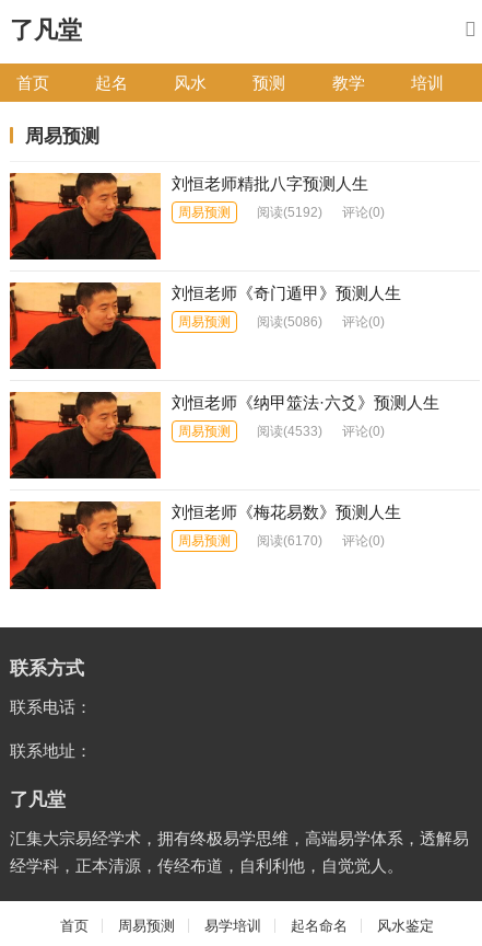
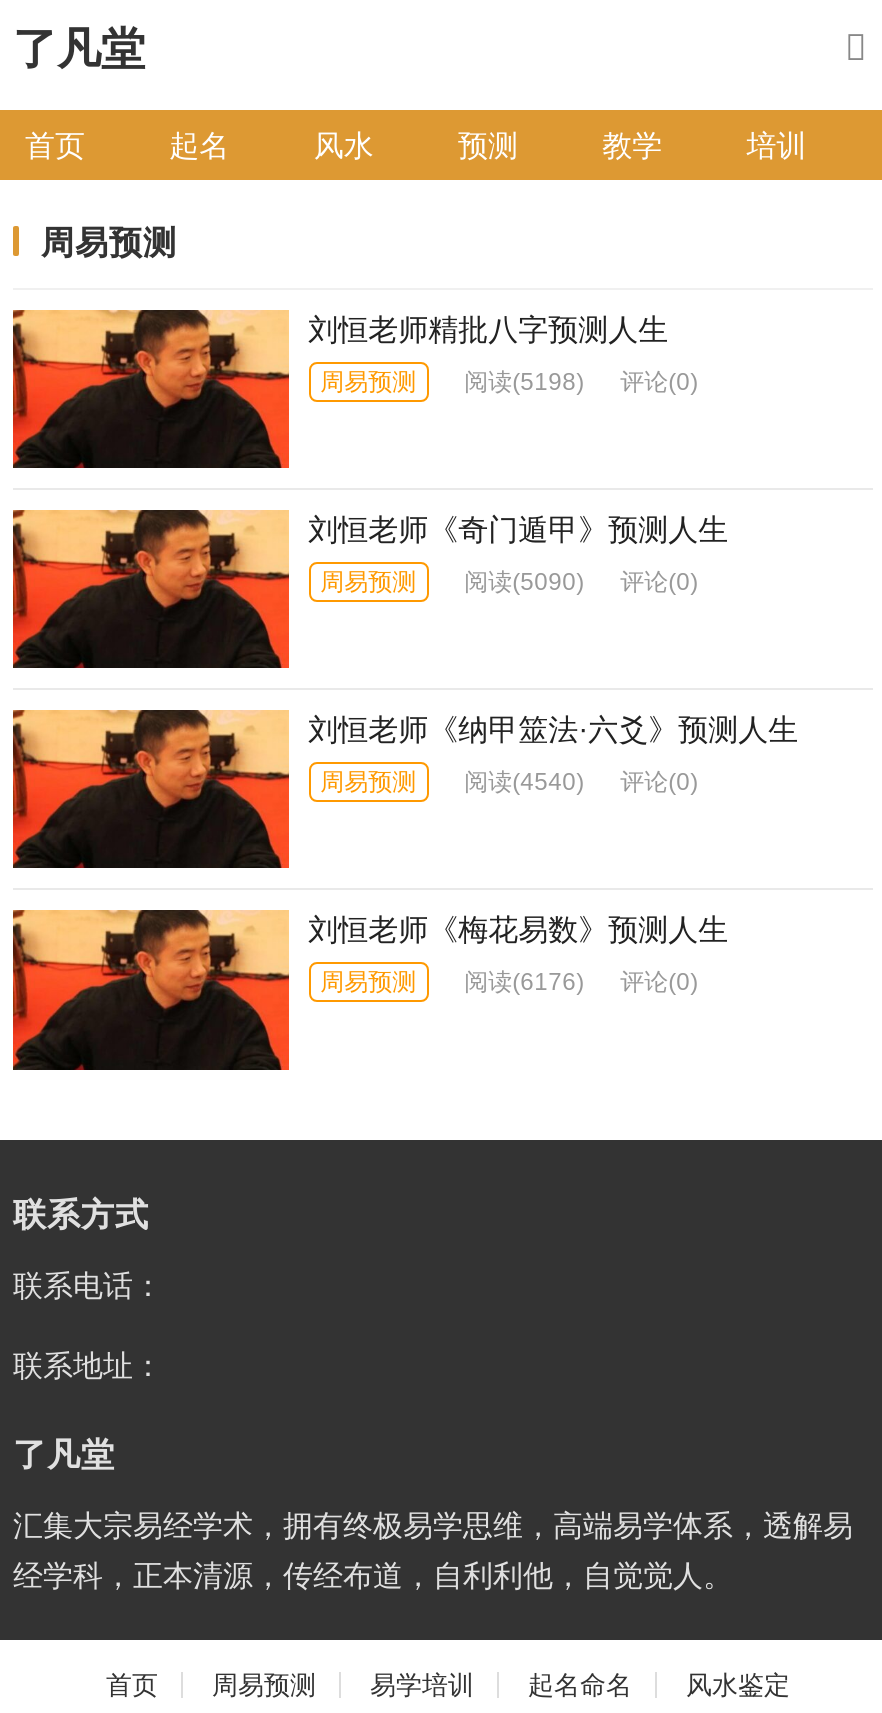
[178,205,384,220] 周易预测 阅读(5192) 评论(0) -> [320,368,698,396] 周易预测 阅读(5198) 评论(0)
[178,314,384,330] 周易预测 阅读(5086) 评论(0) -> [320,568,698,596] 周易预测 阅读(5090) 评论(0)
[178,424,384,439] 周易预测 阅读(4533) 评论(0) -> [320,768,698,796] 周易预测 阅读(4540) 评论(0)
[178,534,384,549] 周易预测 阅读(6170) 评论(0) -> [320,969,698,997] 周易预测 阅读(6176) 评论(0)

